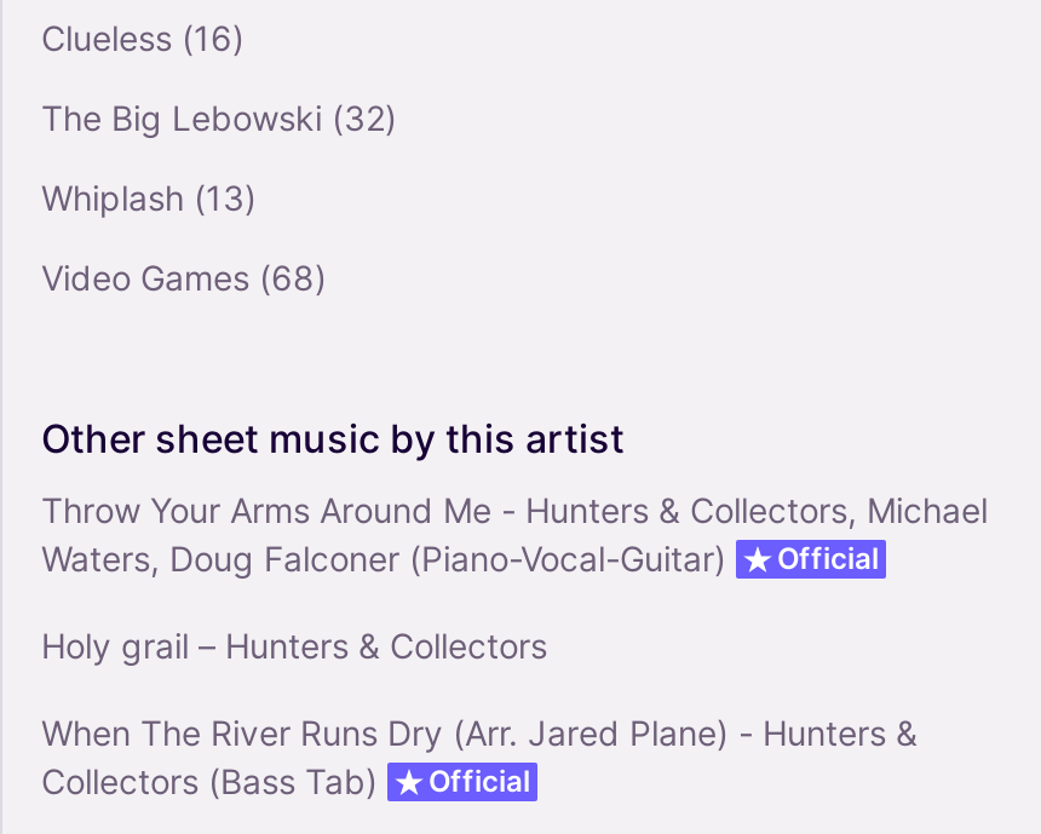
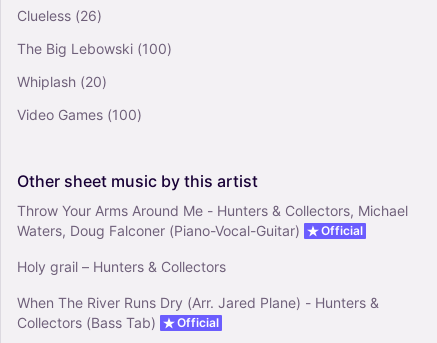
[41,16,245,57] Clueless (16) -> [17,7,102,24] Clueless (26)
[41,96,397,137] The Big Lebowski (32) -> [17,40,172,57] The Big Lebowski (100)
[41,176,257,217] Whiplash (13) -> [17,73,107,90] Whiplash (20)
[41,256,327,297] Video Games (68) -> [17,106,142,123] Video Games (100)

